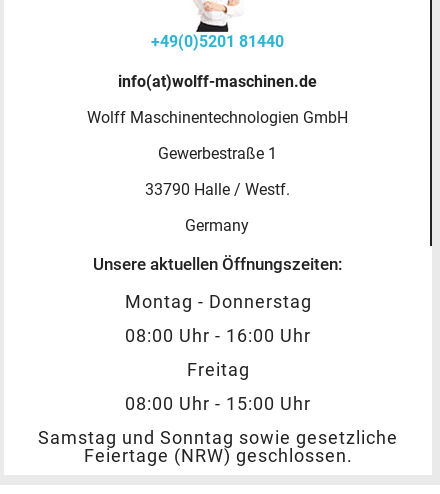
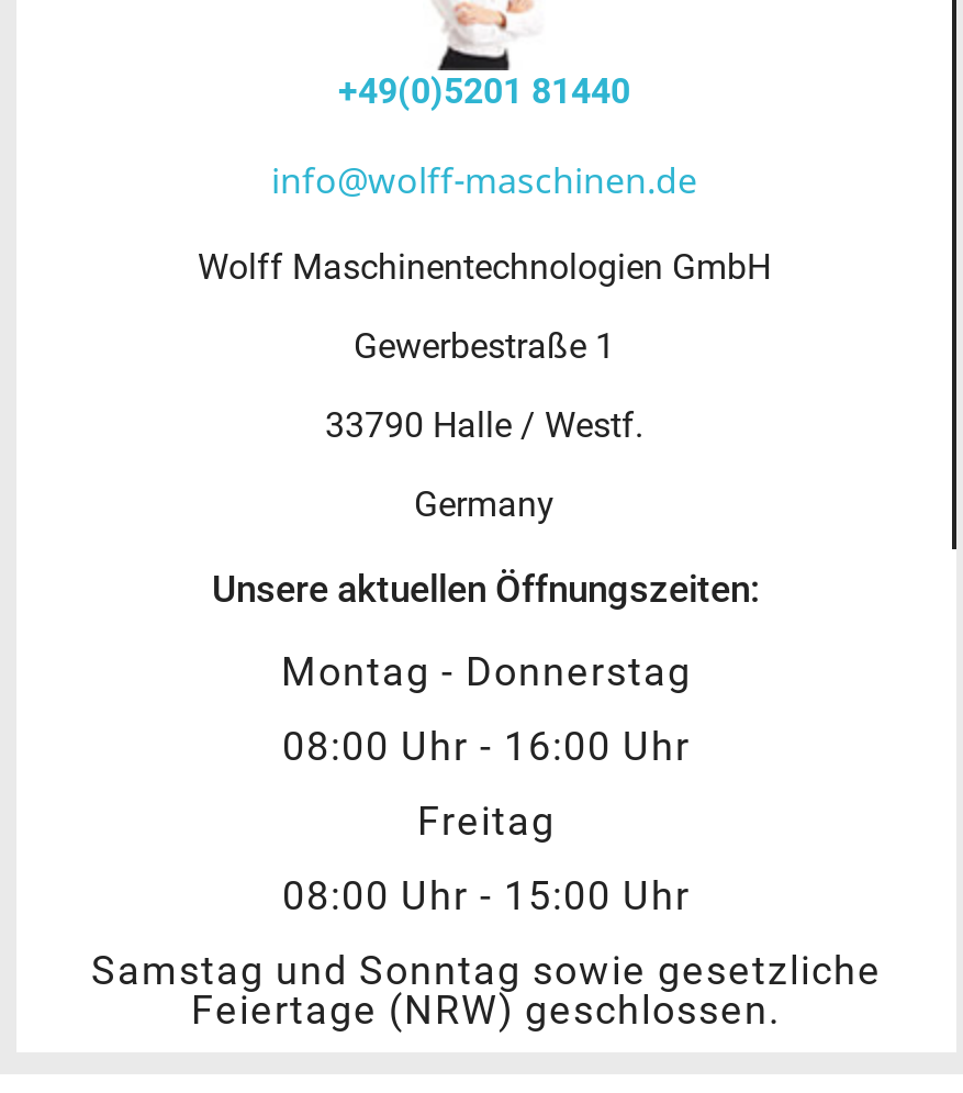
[117,72,316,91] info(at)wolff-maschinen.de -> [271,156,697,205] info@wolff-maschinen.de

